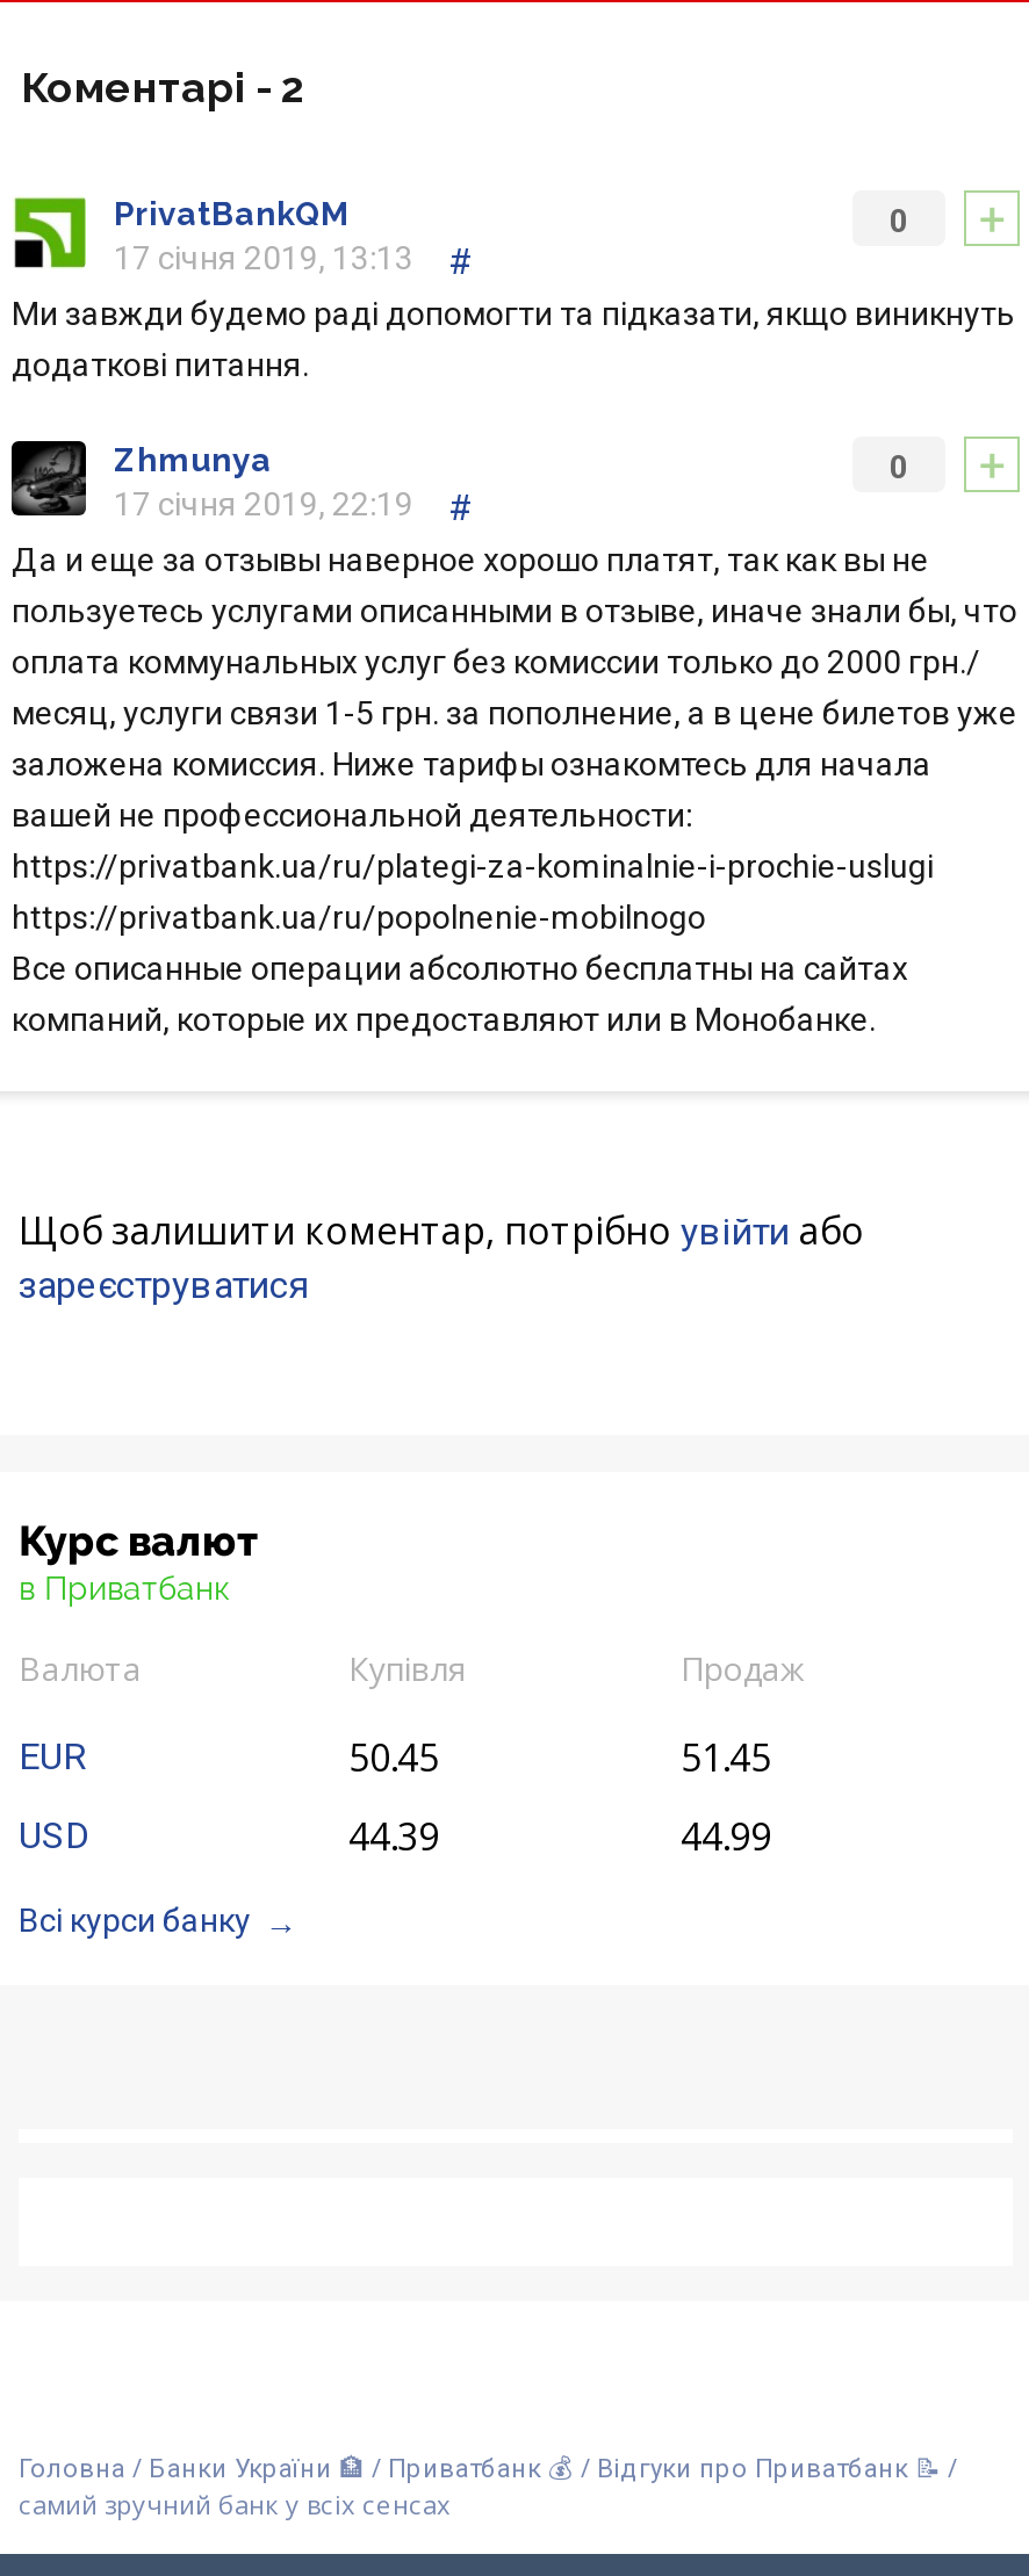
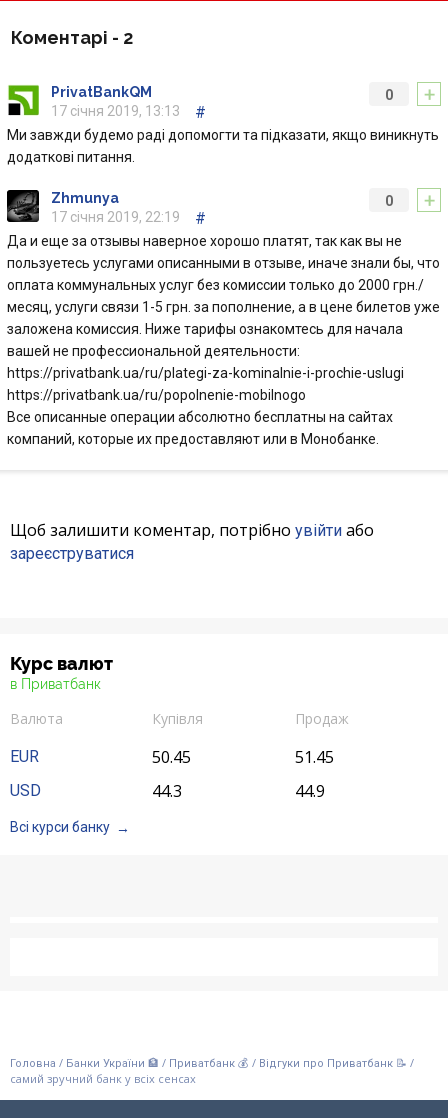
[348,1811,439,1862] 44.39 -> [152,780,182,802] 44.3
[681,1811,771,1862] 44.99 -> [295,780,325,802] 44.9

